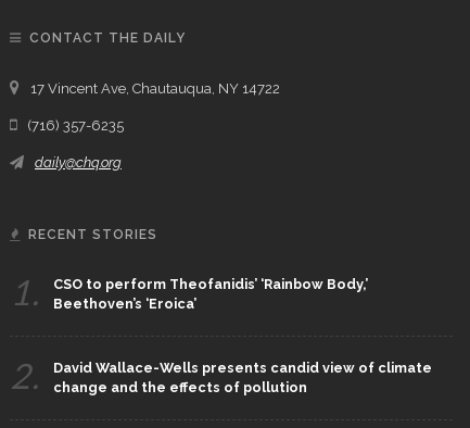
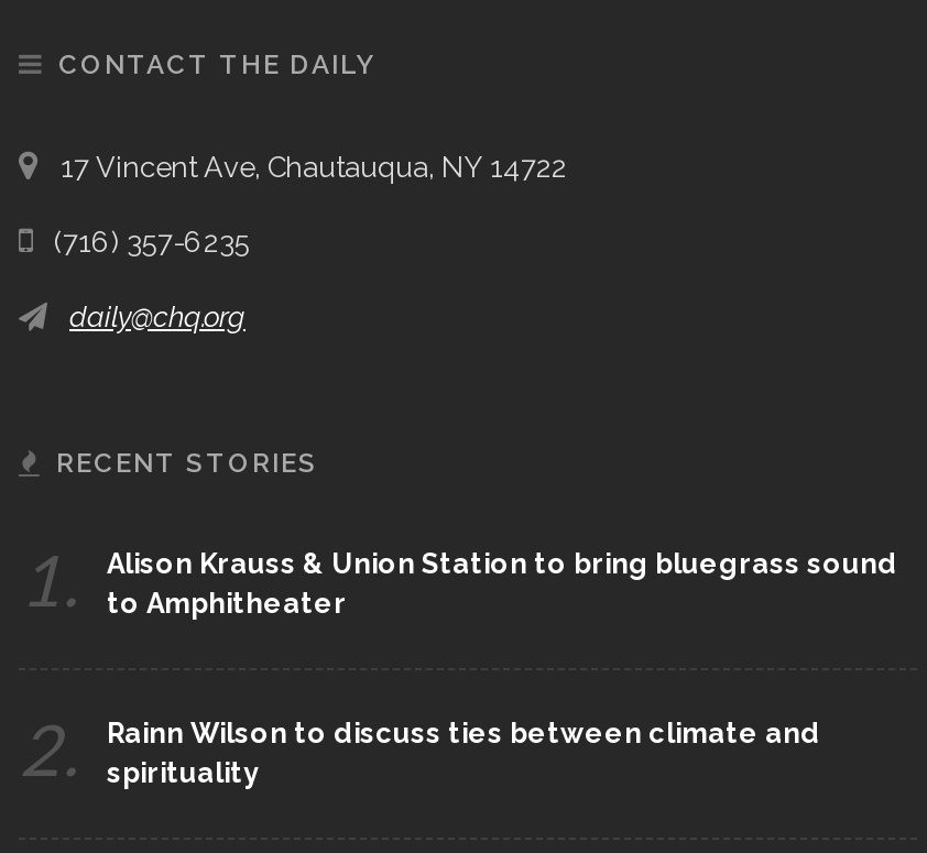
[53,276,368,312] CSO to perform Theofanidis’ ‘Rainbow Body,’ | Beethoven’s ‘Eroica’ -> [107,548,897,621] Alison Krauss & Union Station to bring bluegrass sound | to Amphitheater
[53,360,432,396] David Wallace-Wells presents candid view of climate | change and the effects of pollution -> [107,717,820,790] Rainn Wilson to discuss ties between climate and | spirituality

